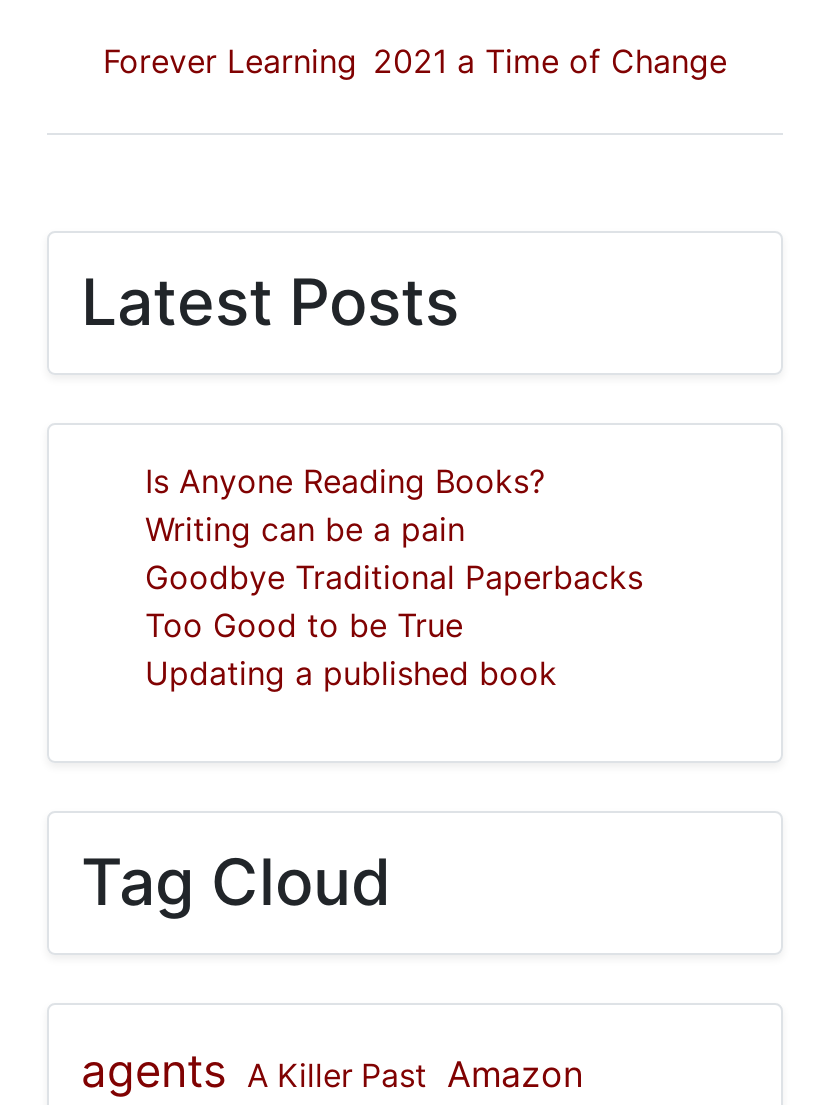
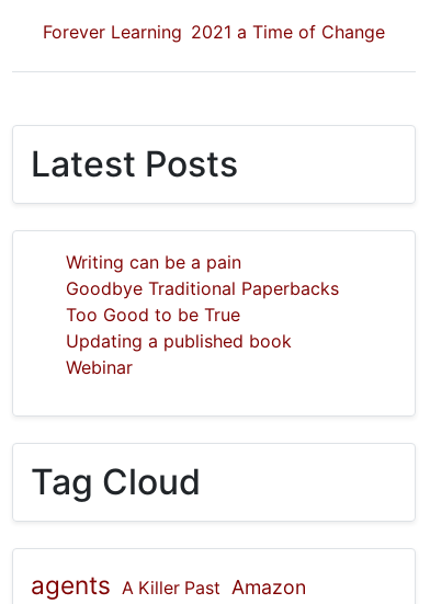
[145,461,545,501] Is Anyone Reading Books? -> none
moved [145,509,643,693] -> [66,251,339,352]: Writing can be a pain | Goodbye Traditional Paperbacks | Too Good to be True | Updating a published book
none -> [66,356,133,378] Webinar

